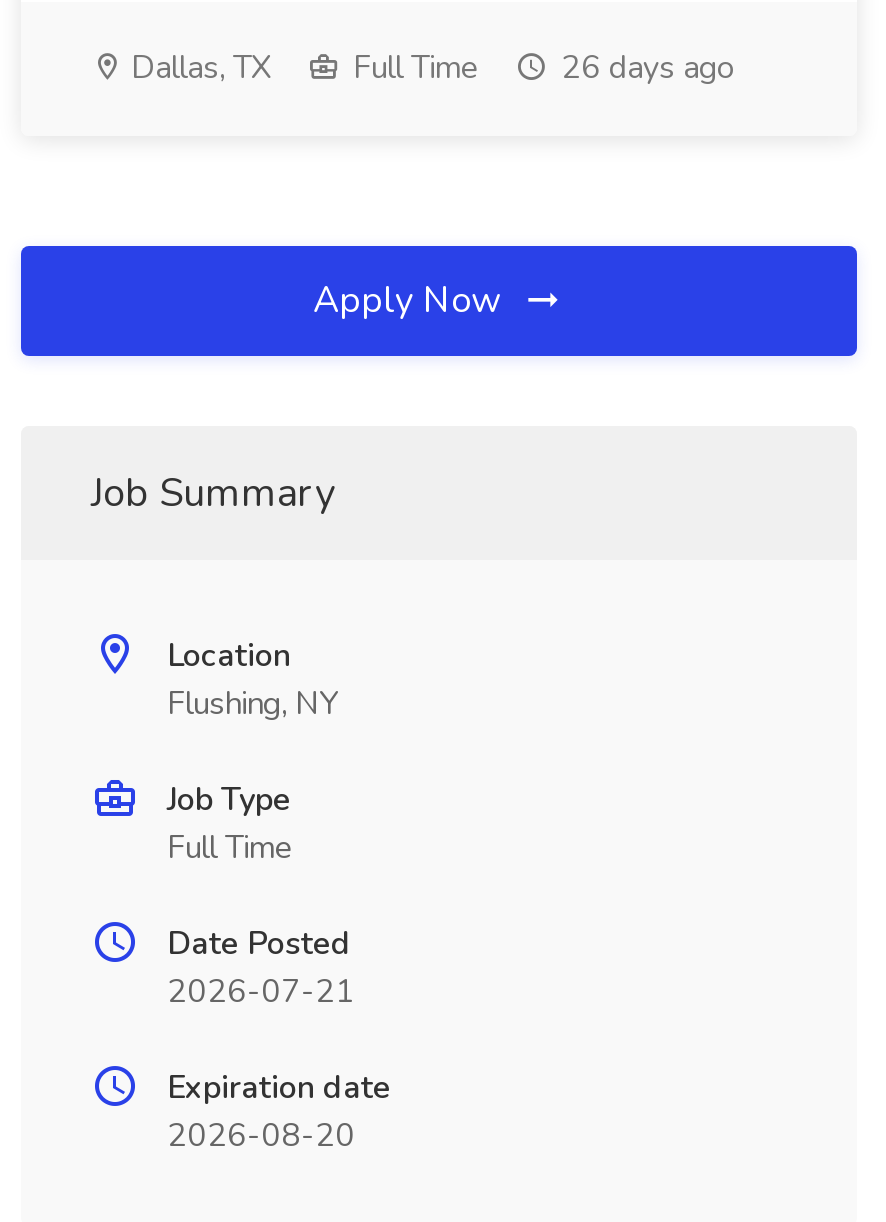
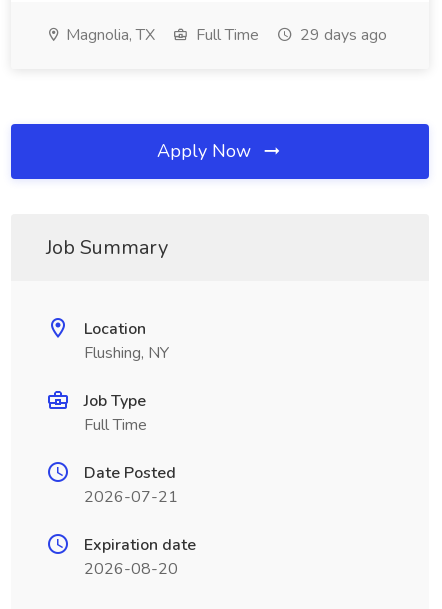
[123,46,271,90] Dallas, TX -> [62,24,155,46] Magnolia, TX
[553,46,735,90] 26 days ago -> [296,24,387,46] 29 days ago

